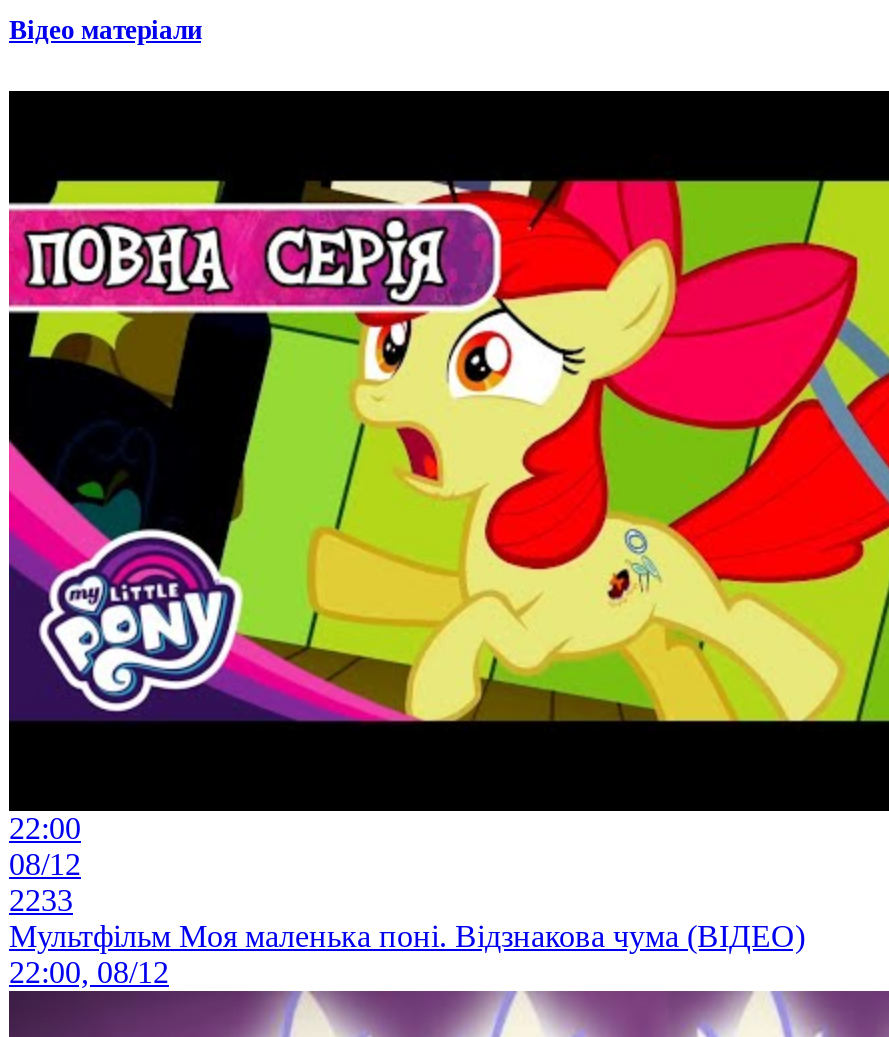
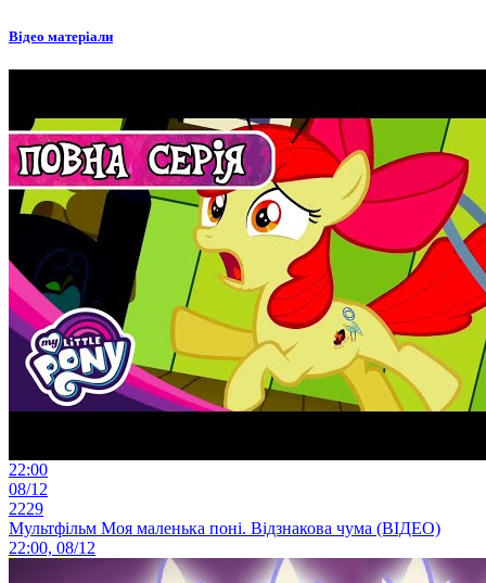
[9,882,73,916] 2233 -> [9,499,43,518] 2229

